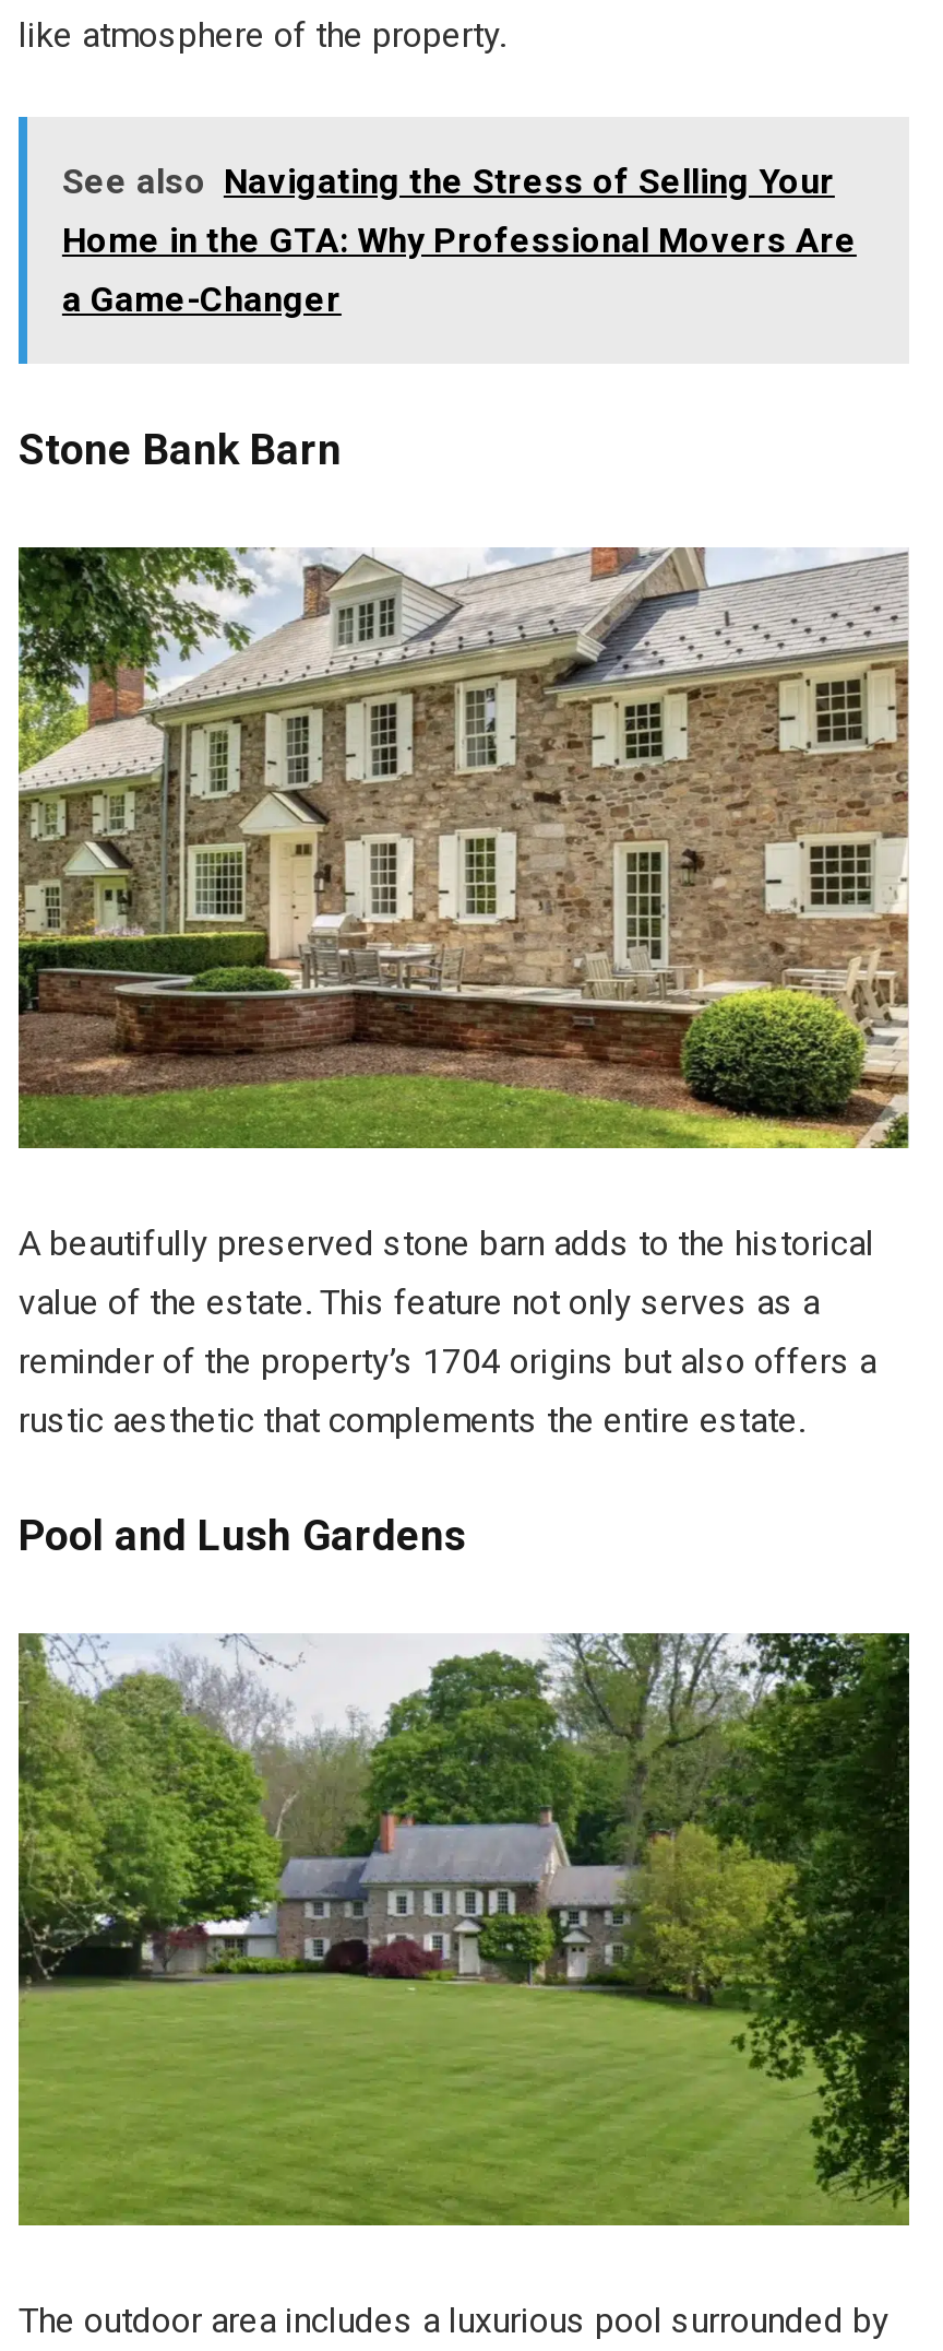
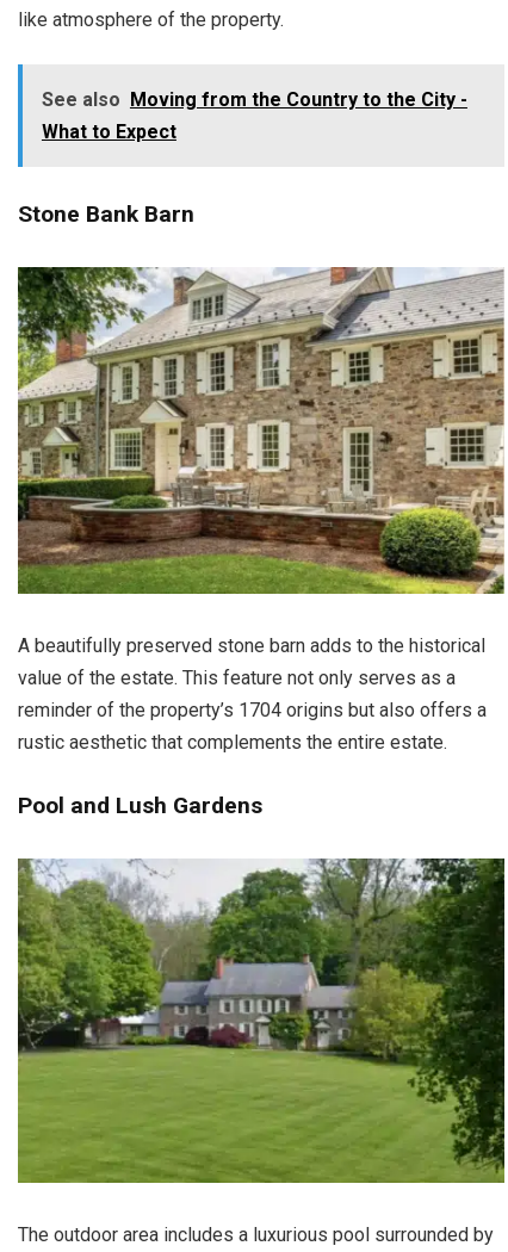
[62,162,857,321] See also Navigating the Stress of Selling Your | Home in the GTA: Why Professional Movers Are | a Game-Changer -> [42,88,467,143] See also Moving from the Country to the City - | What to Expect

